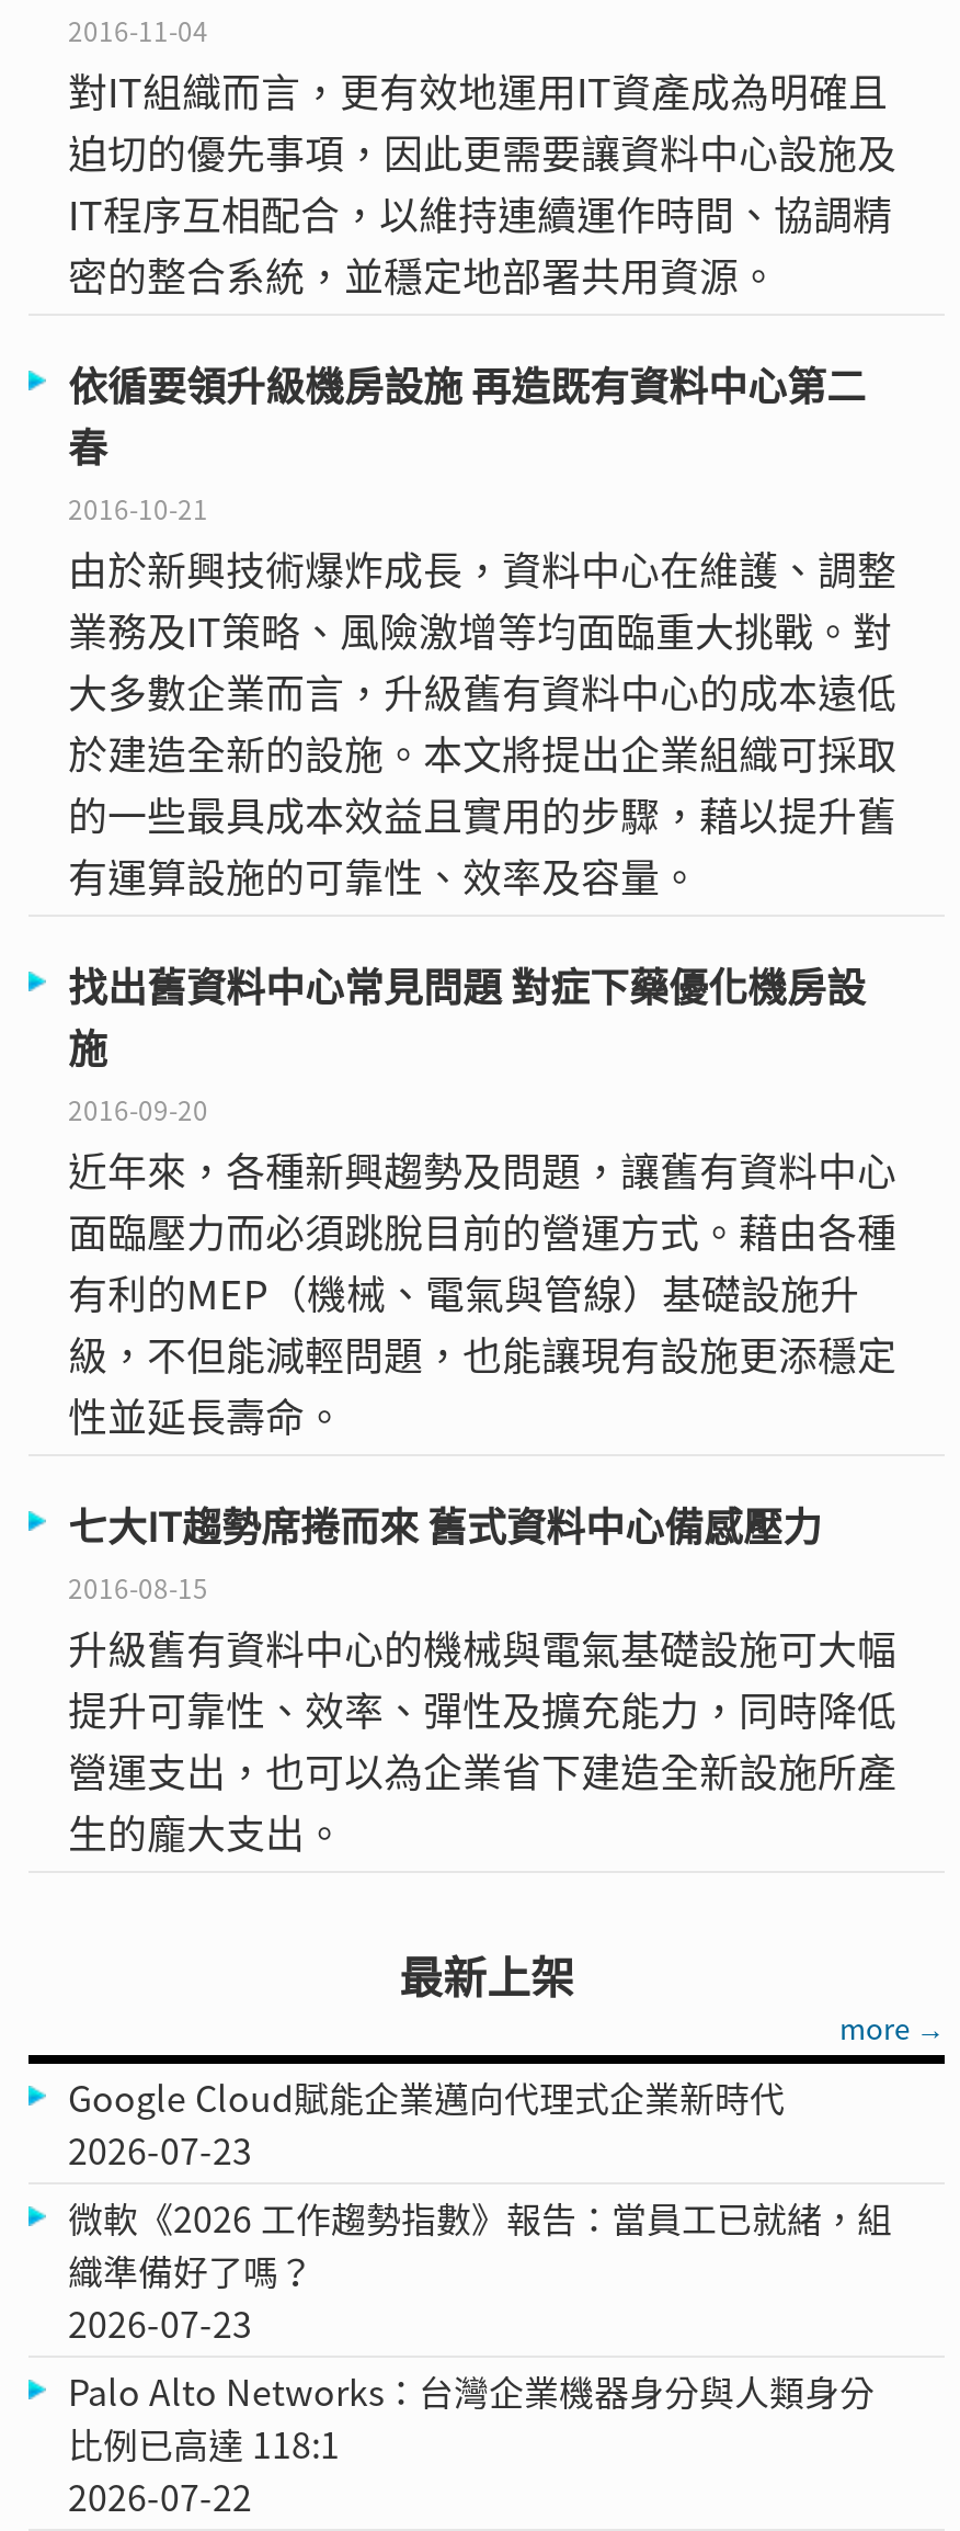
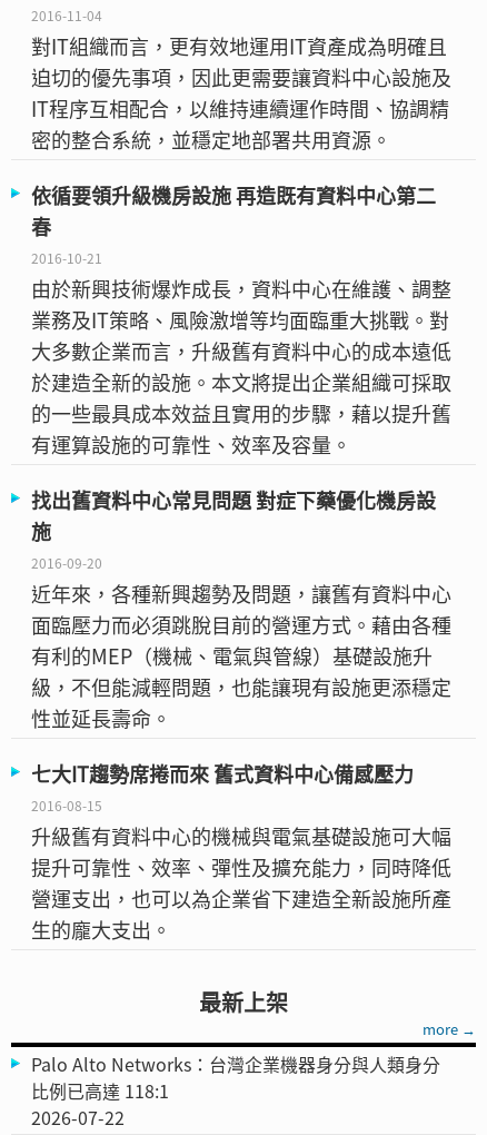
[68,2070,892,2349] Google Cloud賦能企業邁向代理式企業新時代 | 2026-07-23 | 微軟《2026 工作趨勢指數》報告：當員工已就緒，組 | 織準備好了嗎？ | 2026-07-23 -> none

